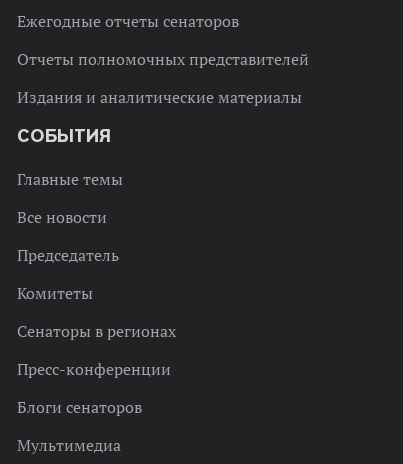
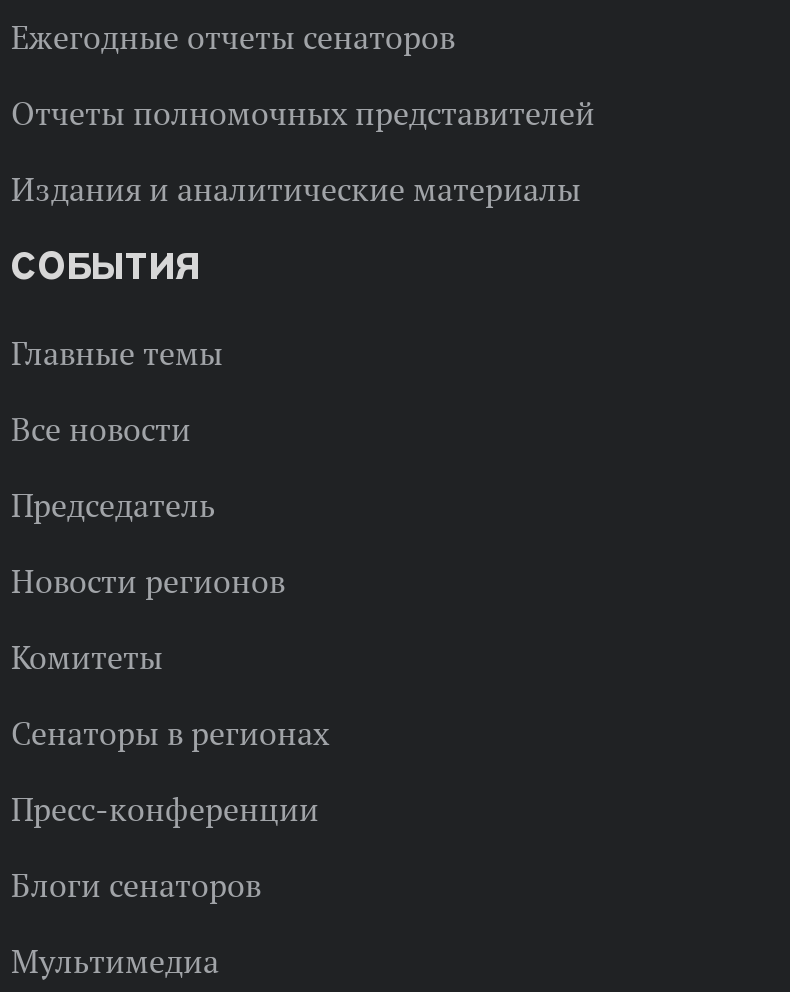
none -> [11,561,285,601] Новости регионов

